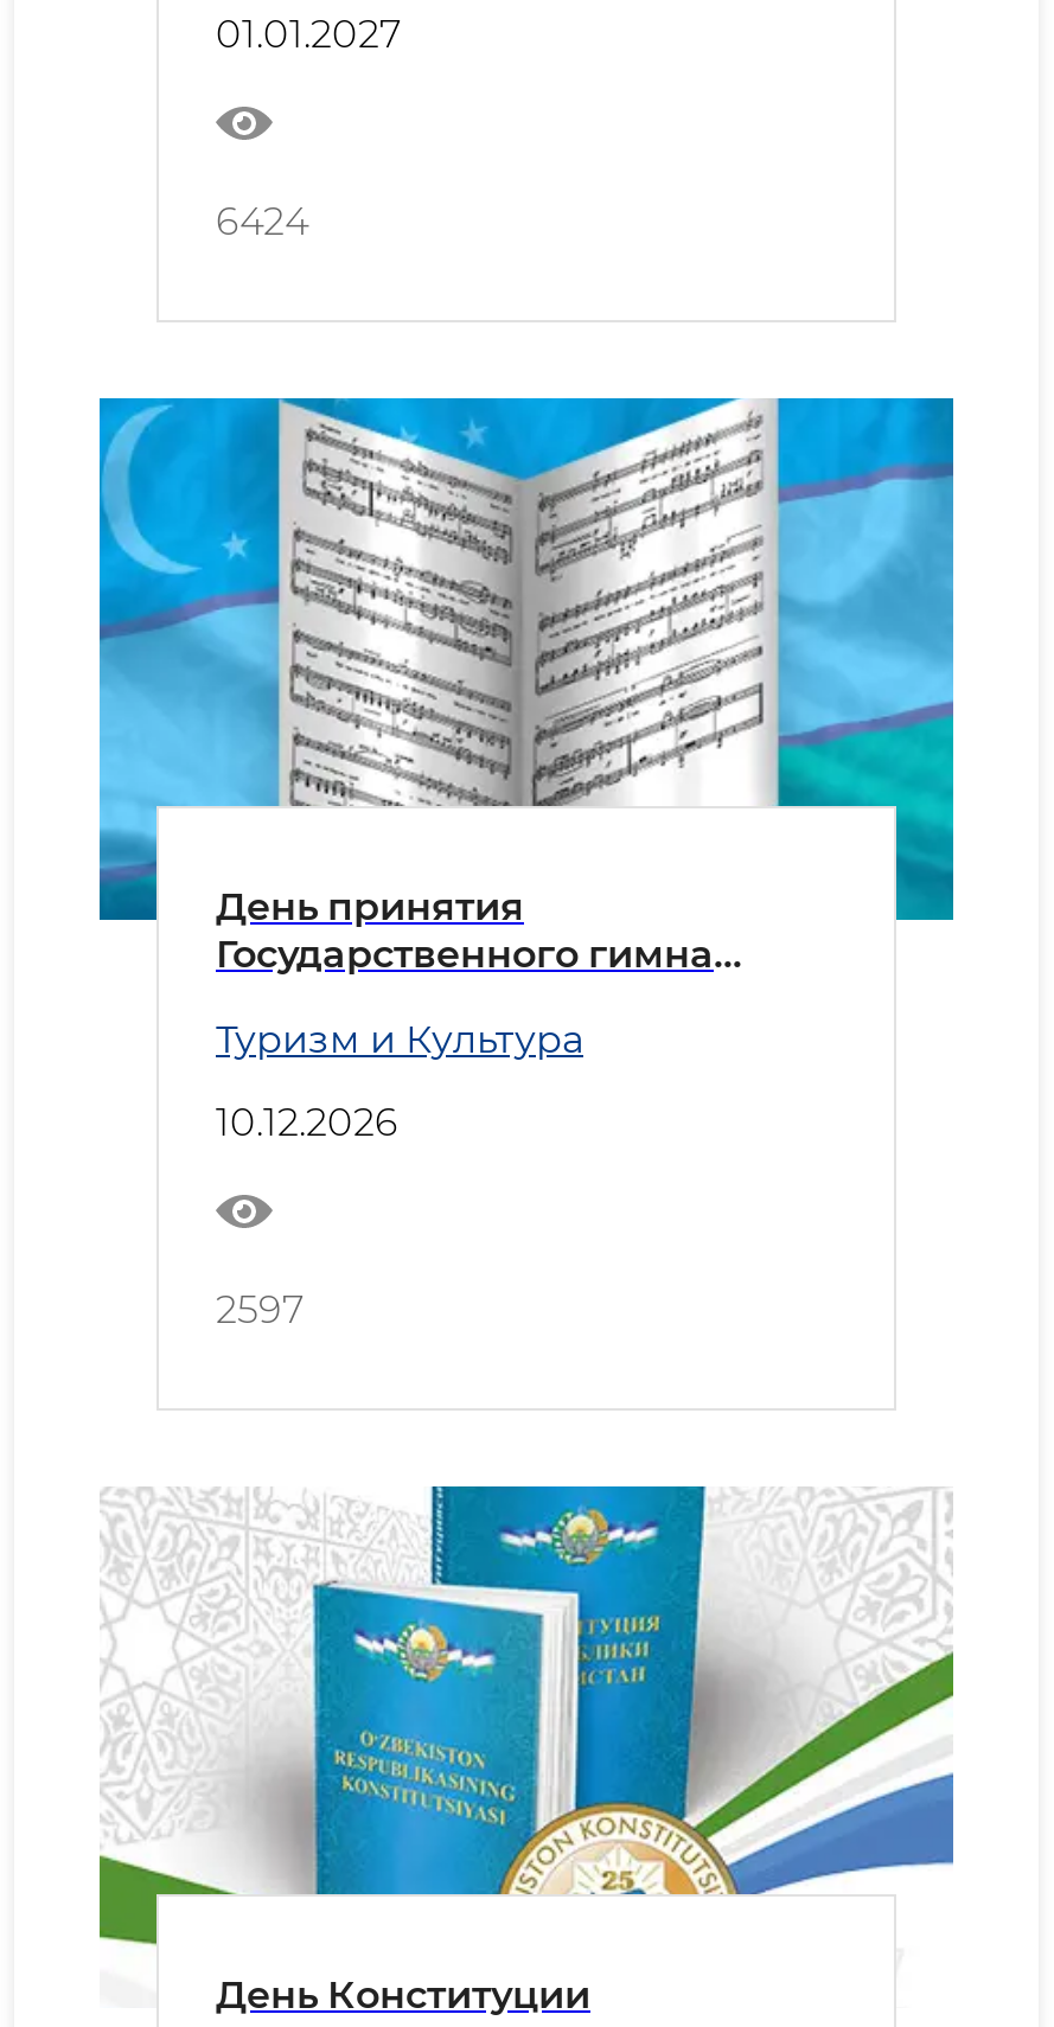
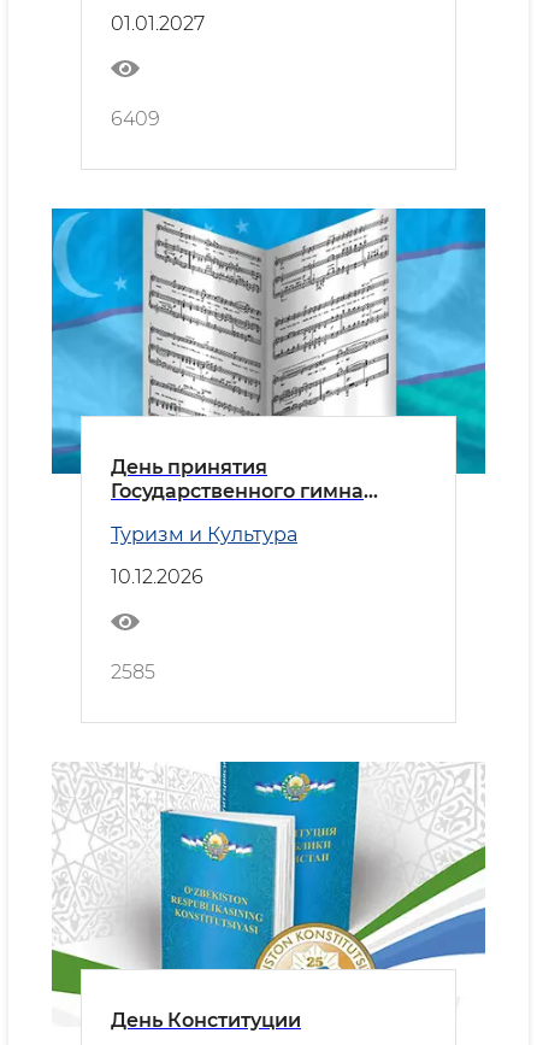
[216,199,308,244] 6424 -> [111,107,160,130] 6409
[216,1287,304,1332] 2597 -> [111,660,155,683] 2585

